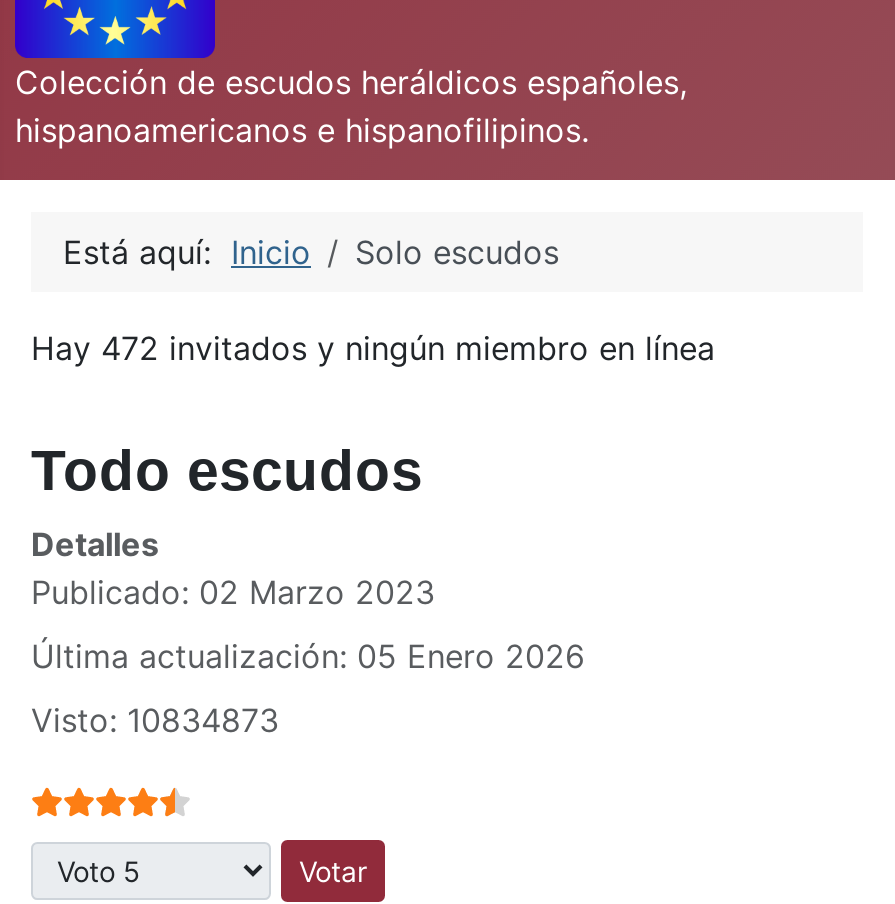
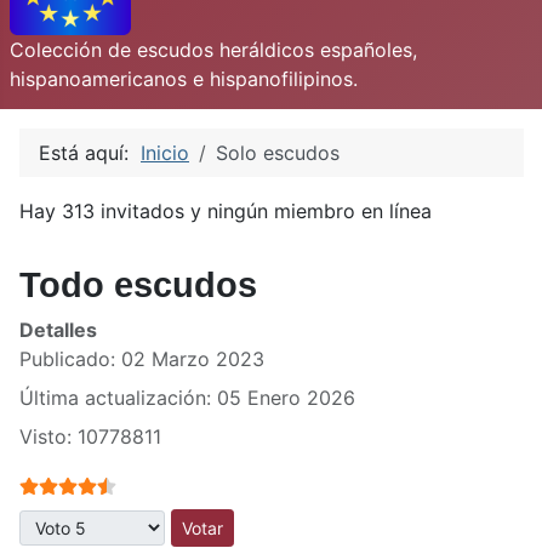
[31,328,715,368] Hay 472 invitados y ningún miembro en línea -> [19,199,432,223] Hay 313 invitados y ningún miembro en línea
[31,700,279,740] Visto: 10834873 -> [19,424,161,448] Visto: 10778811

